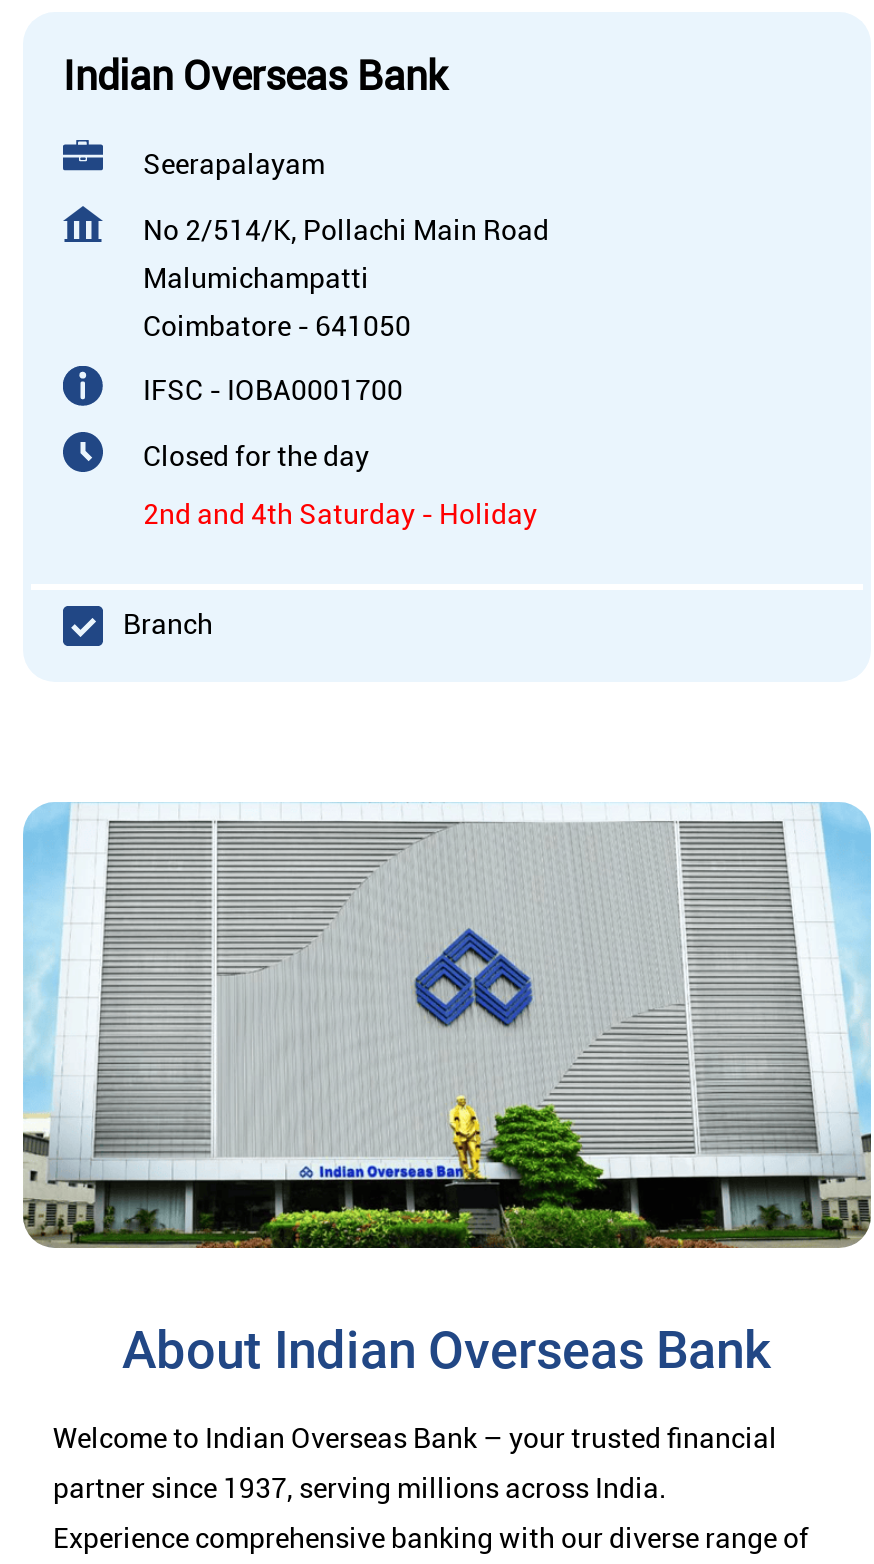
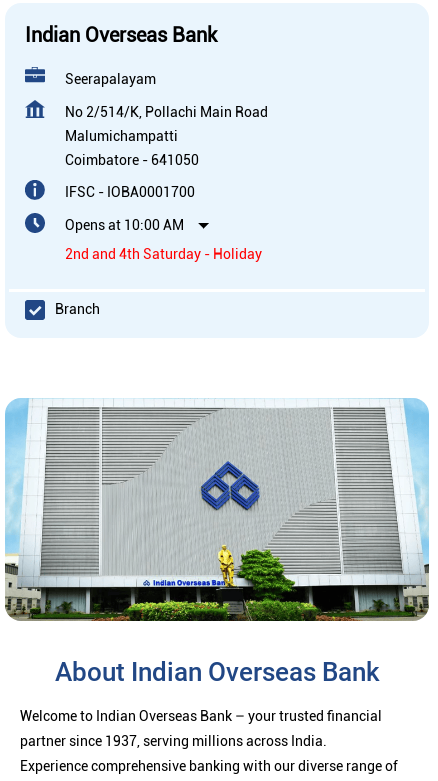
[143,440,369,472] Closed for the day -> [65,217,184,233] Opens at 10:00 AM

